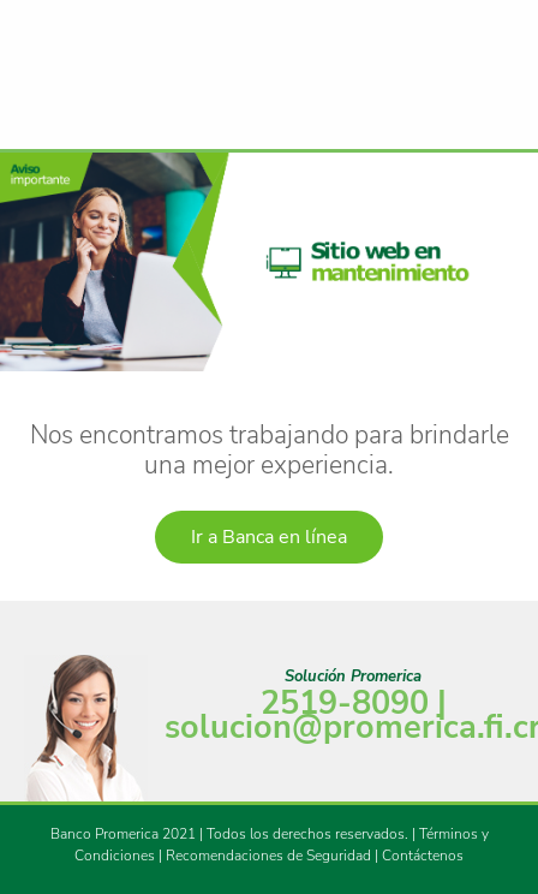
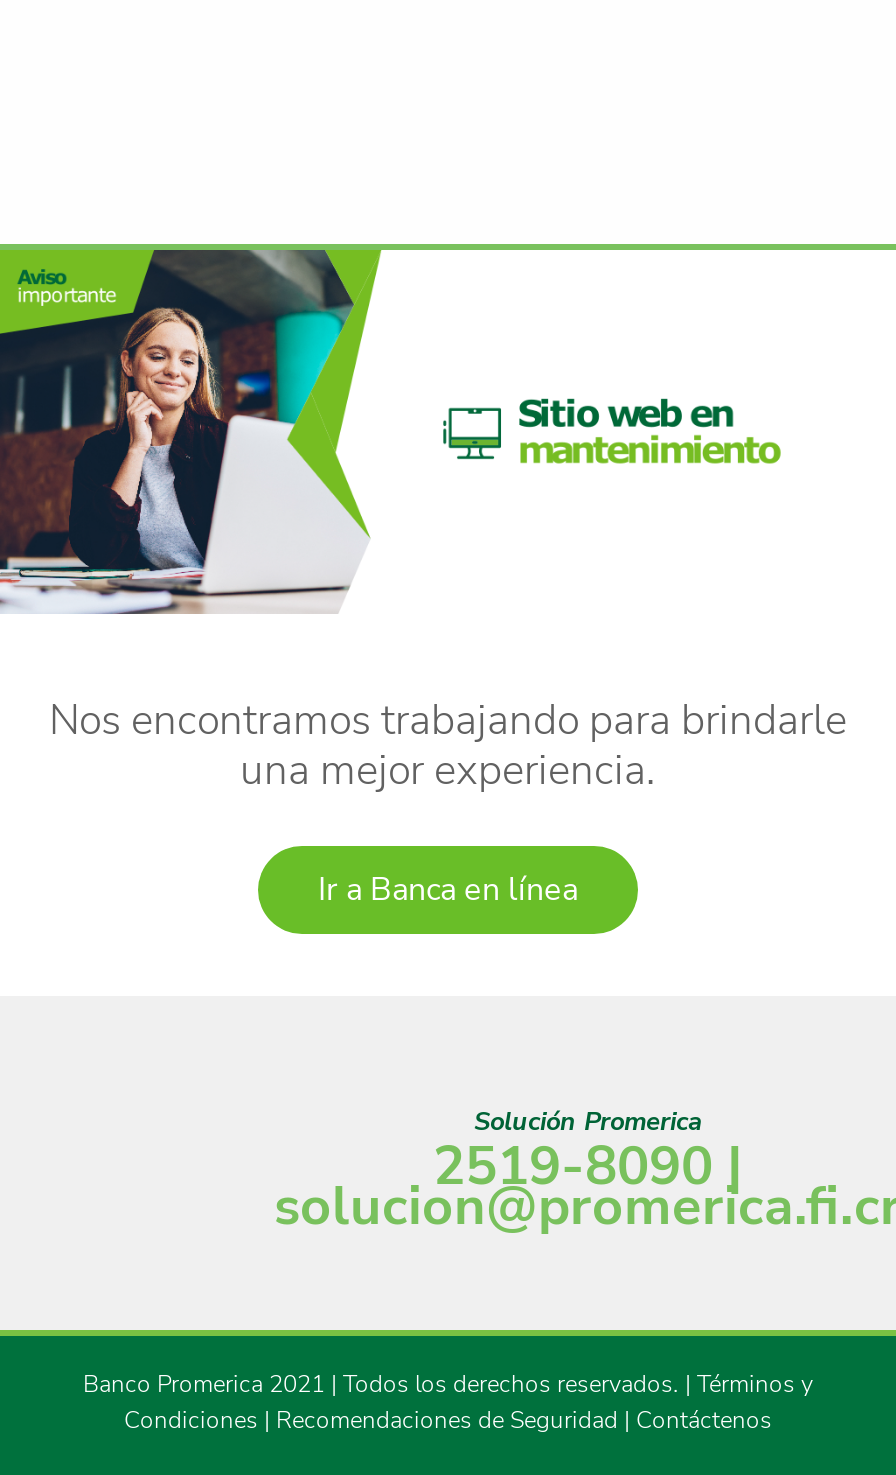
[36,654,118,801] [image] -> none

